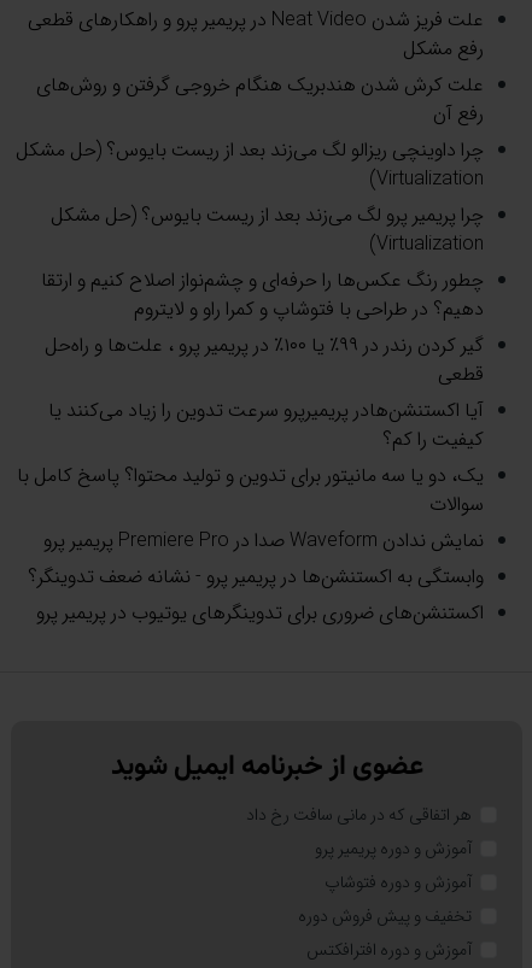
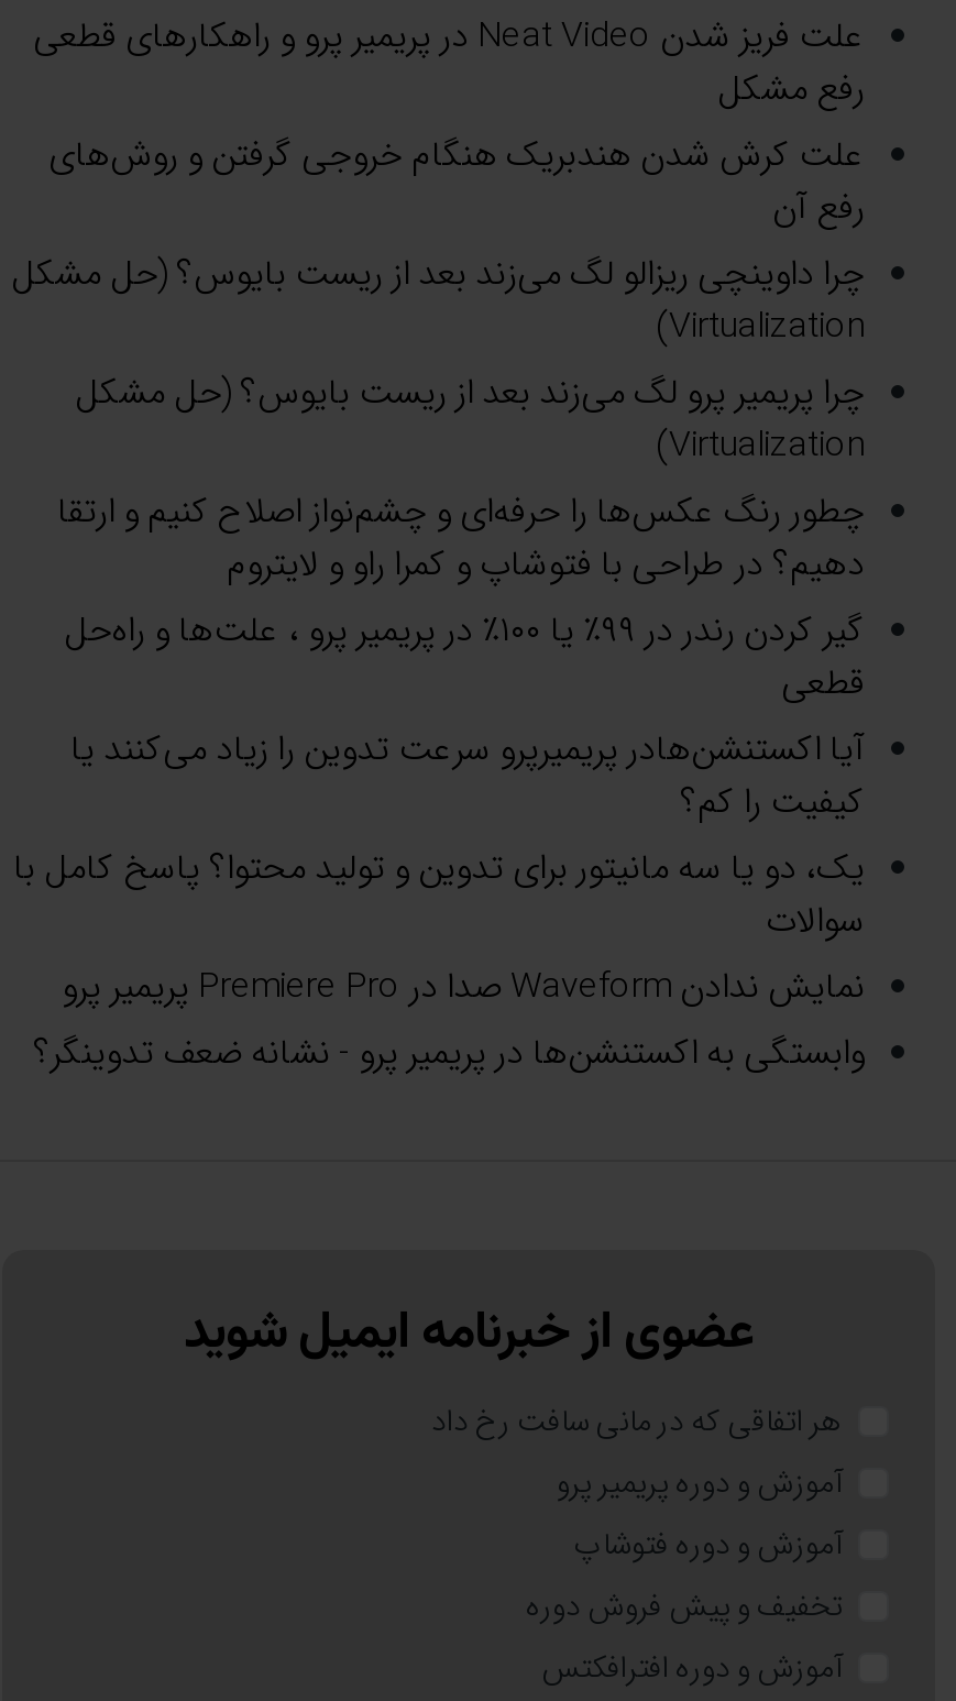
[36,598,484,628] اکستنشن‌های ضروری برای تدوینگرهای یوتیوب در پریمیر پرو -> none

